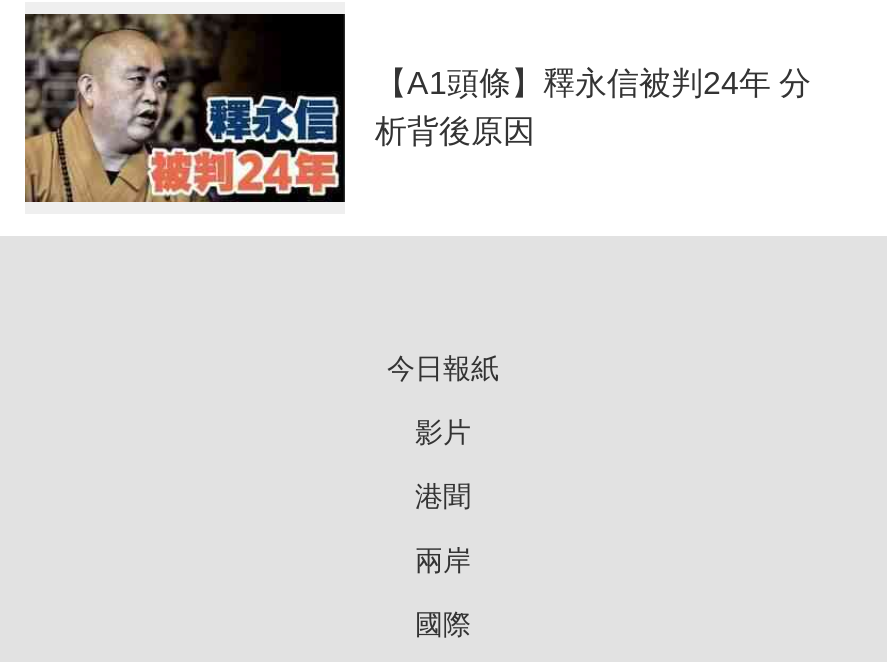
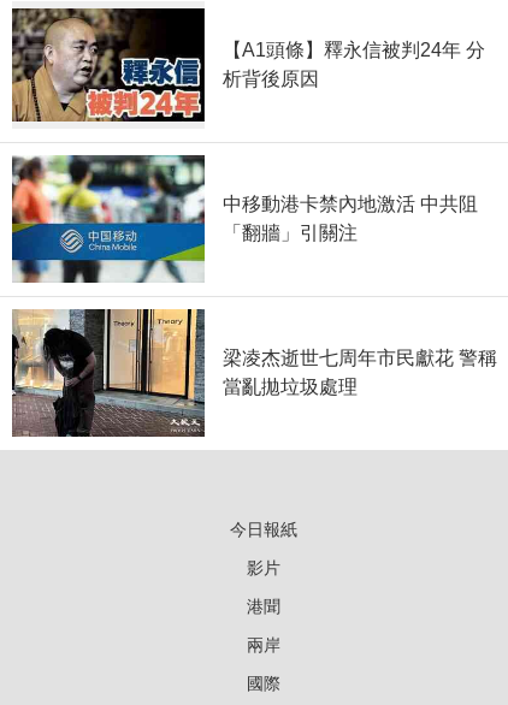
none -> [11,154,478,284] [image] | 中移動港卡禁內地激活 中共阻 | 「翻牆」引關注
none -> [11,308,497,438] [image] | 梁凌杰逝世七周年市民獻花 警稱 | 當亂拋垃圾處理

